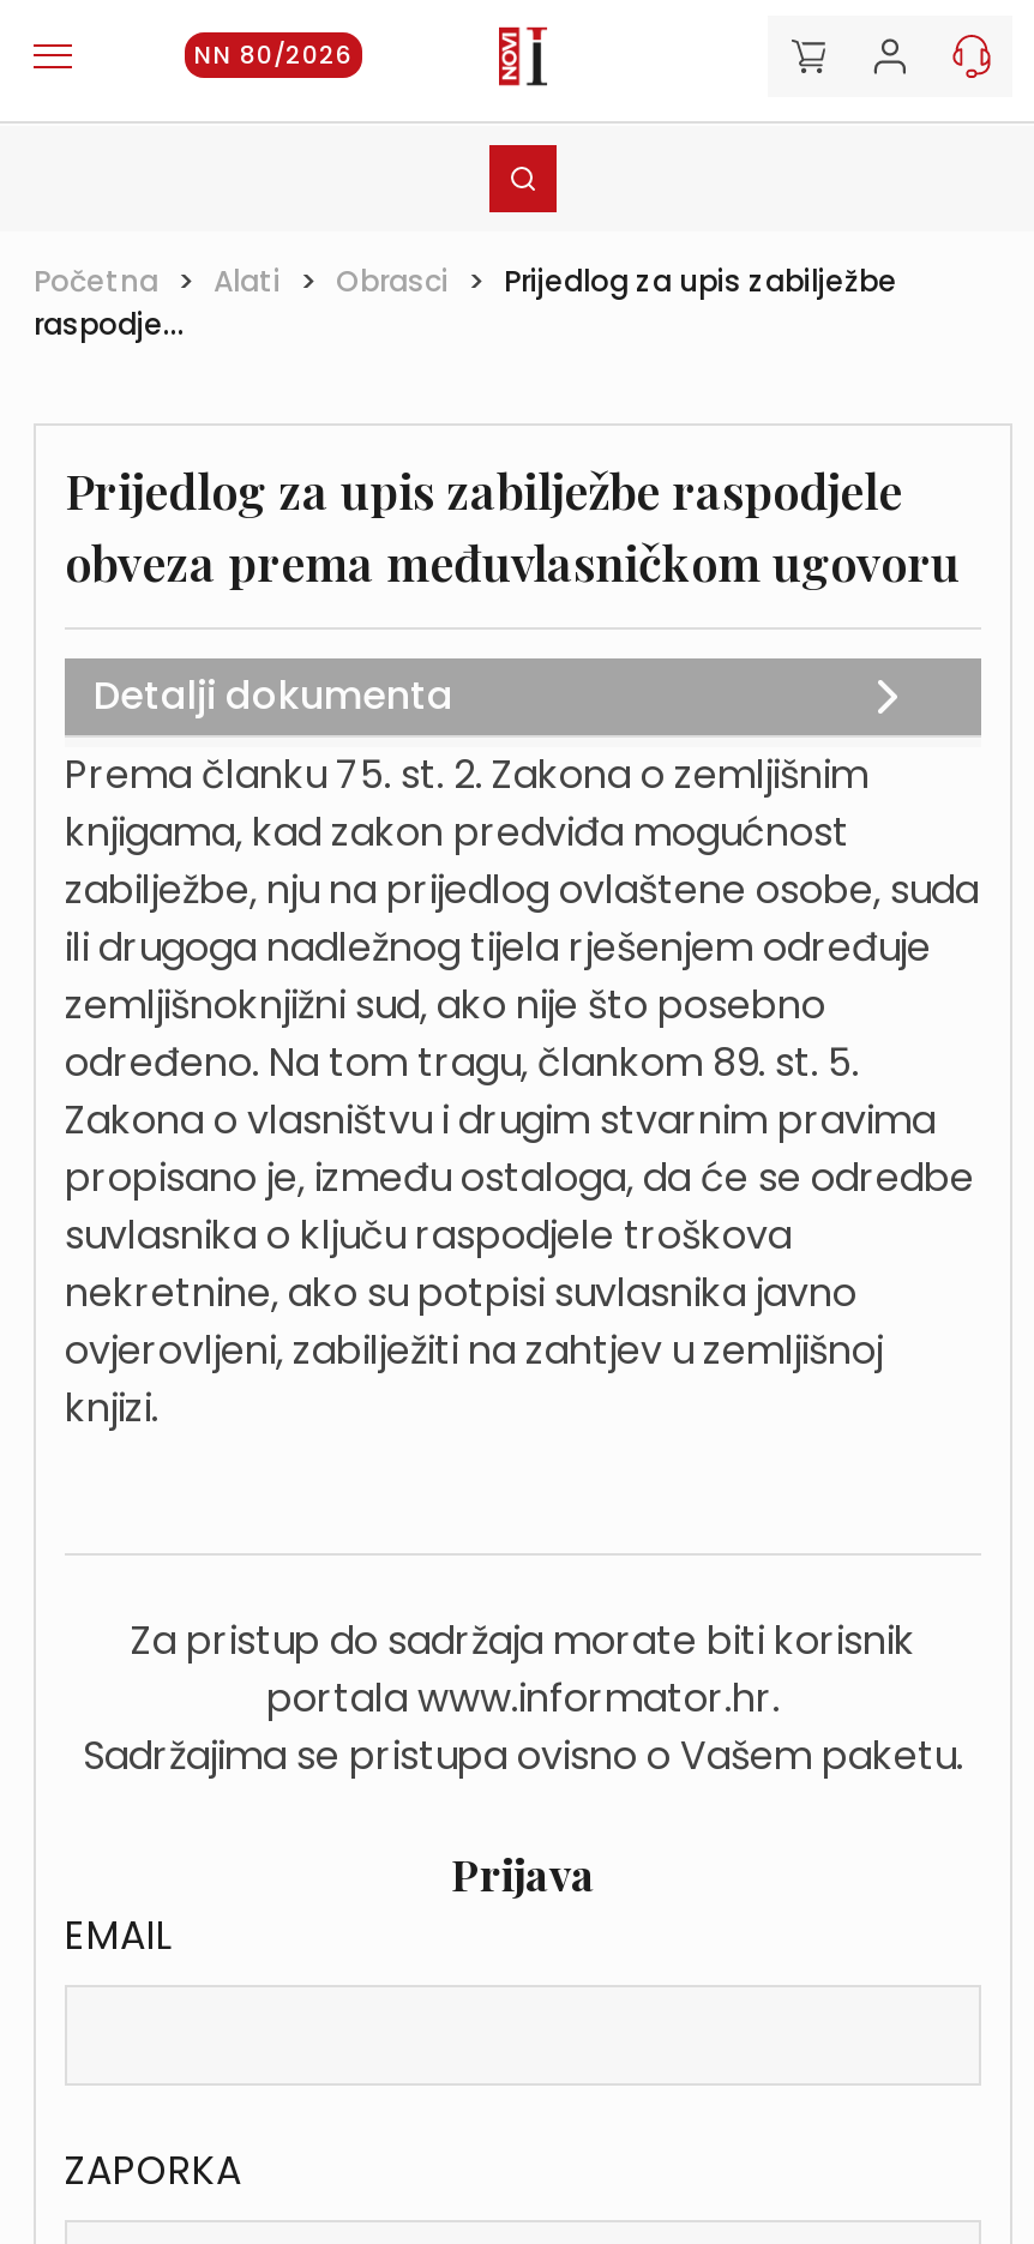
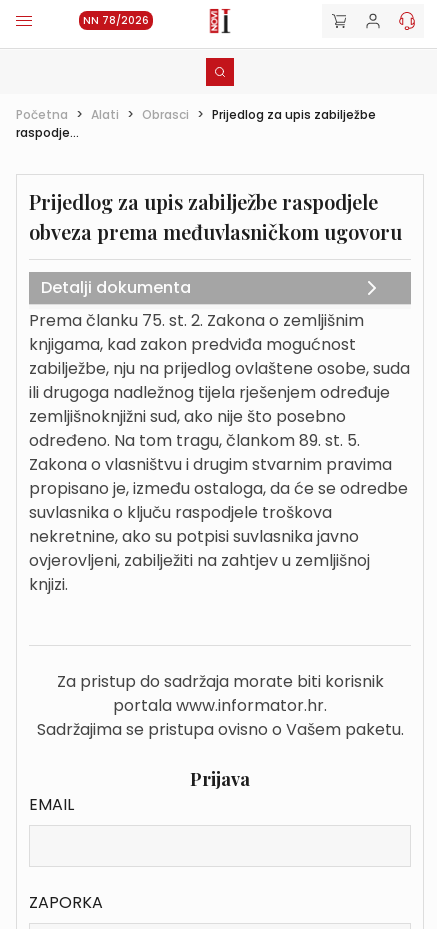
[194,37,353,73] NN 80/2026 -> [83,13,149,28] NN 78/2026

